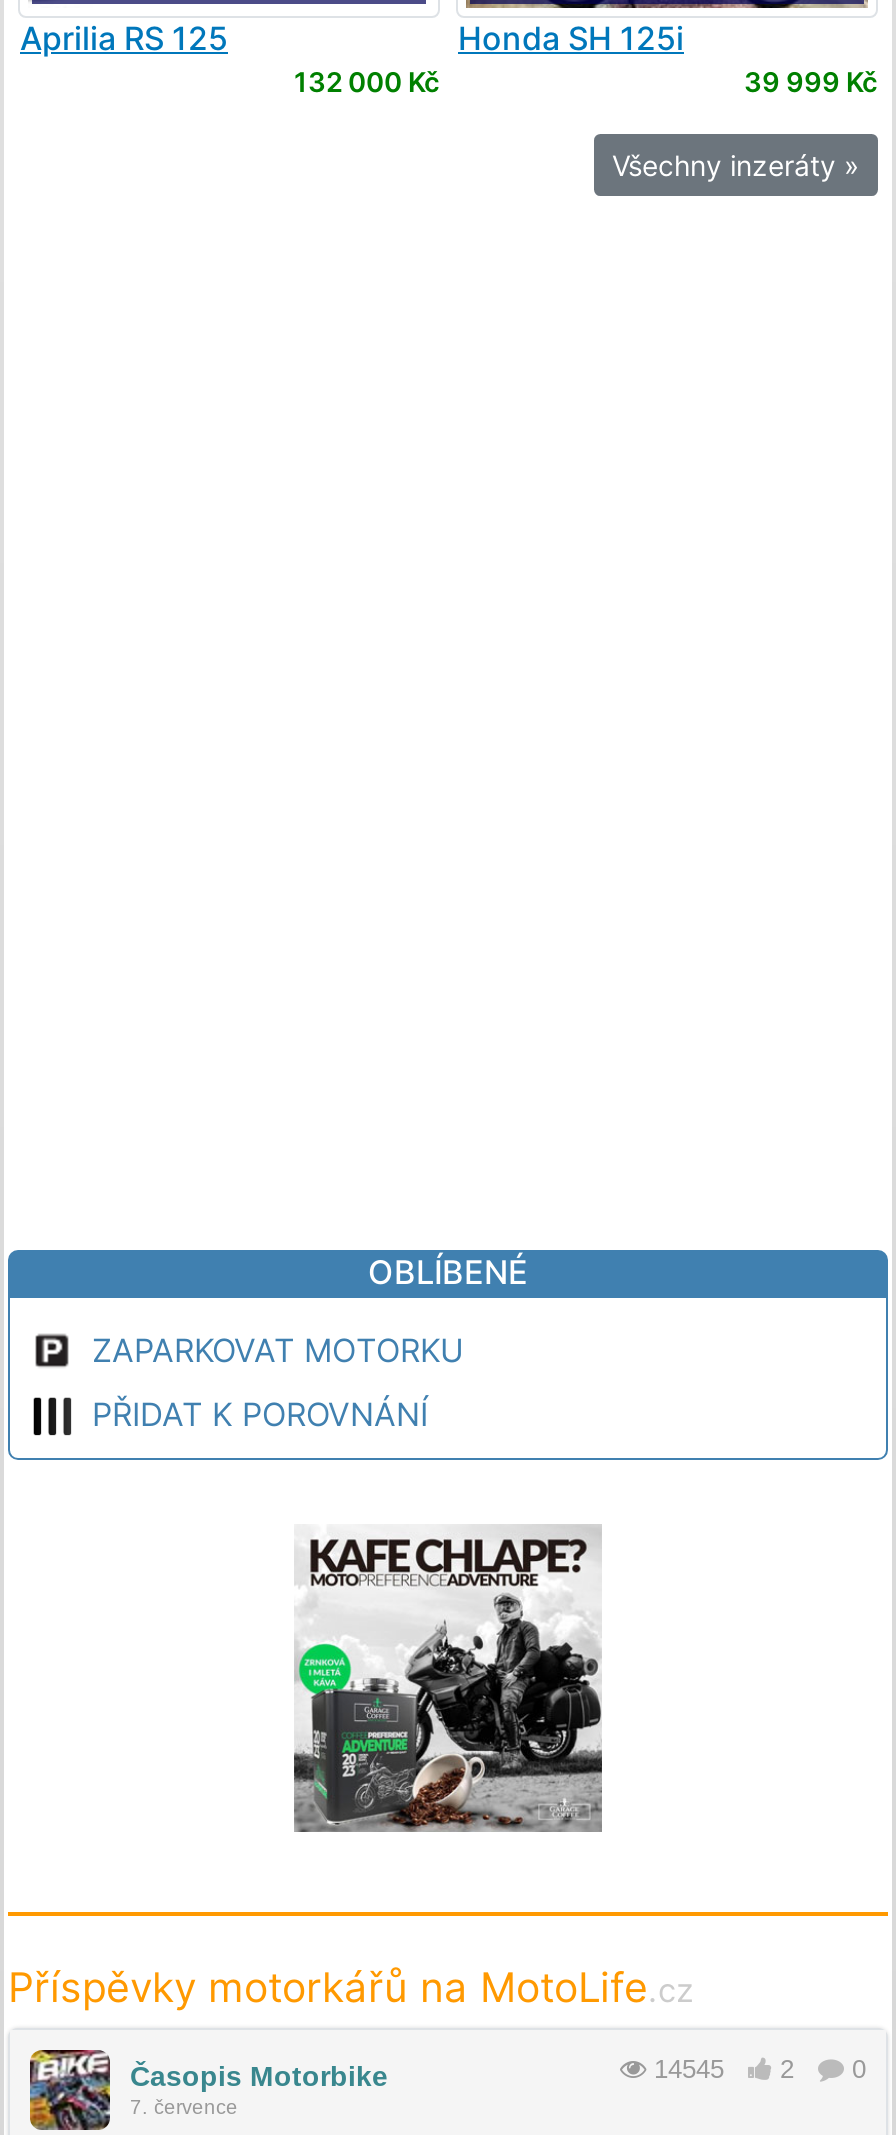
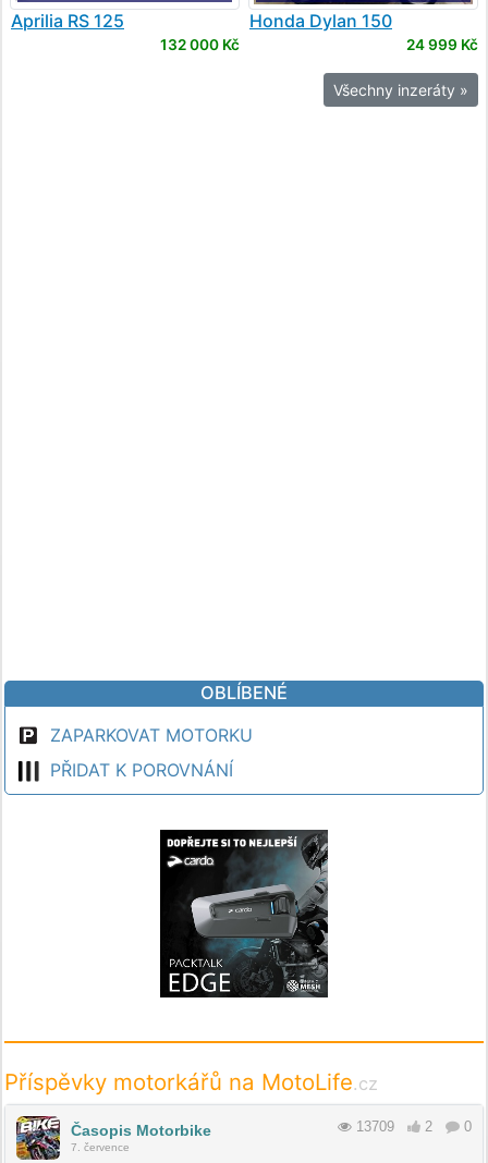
[458,17,684,57] Honda SH 125i -> [249,9,392,31] Honda Dylan 150
[744,65,878,97] 39 999 Kč -> [406,36,478,53] 24 999 Kč
[292,1524,602,1834] [image] -> [159,829,329,997] [image]
[654,2053,866,2083] 14545 2 0 -> [356,1118,472,1134] 13709 2 0

